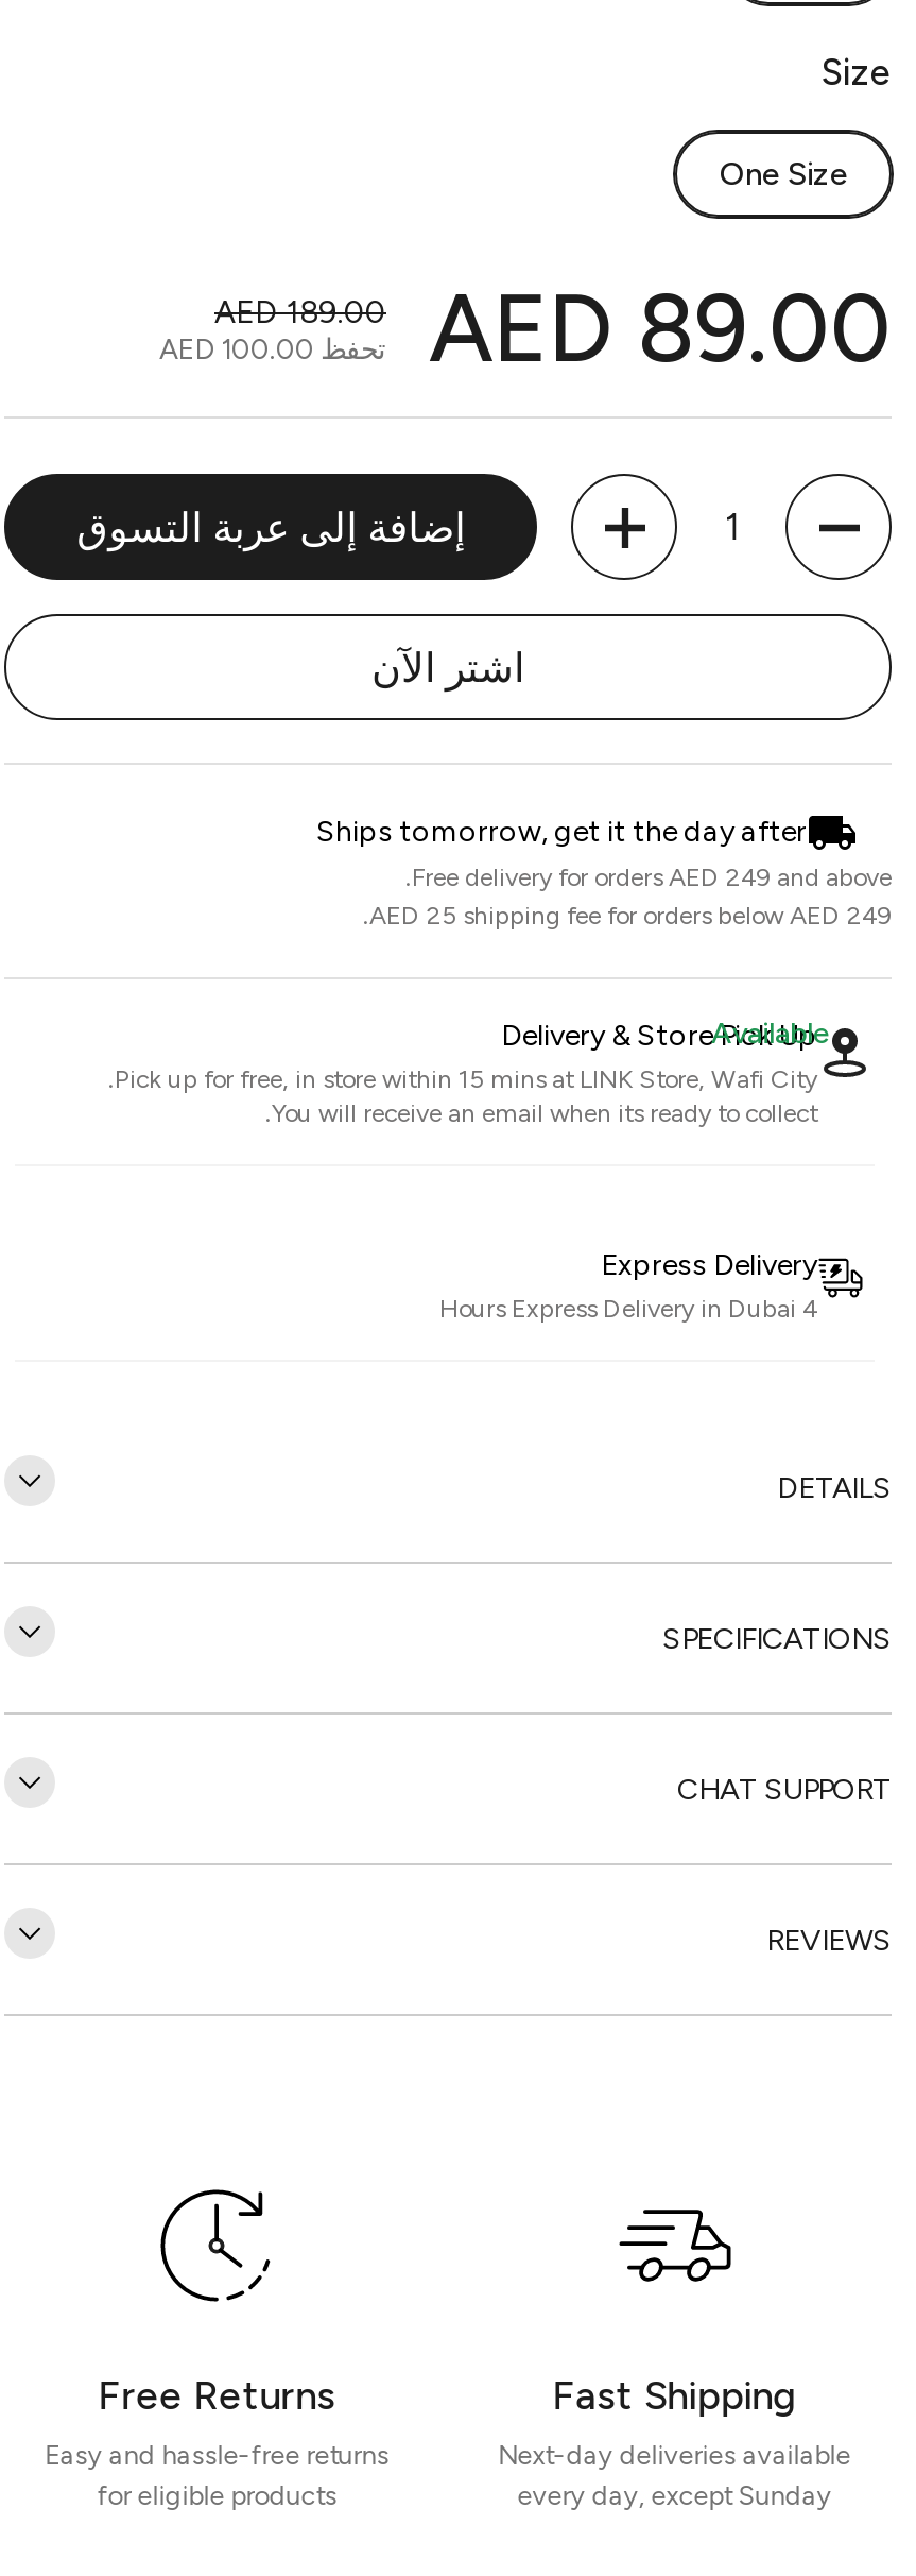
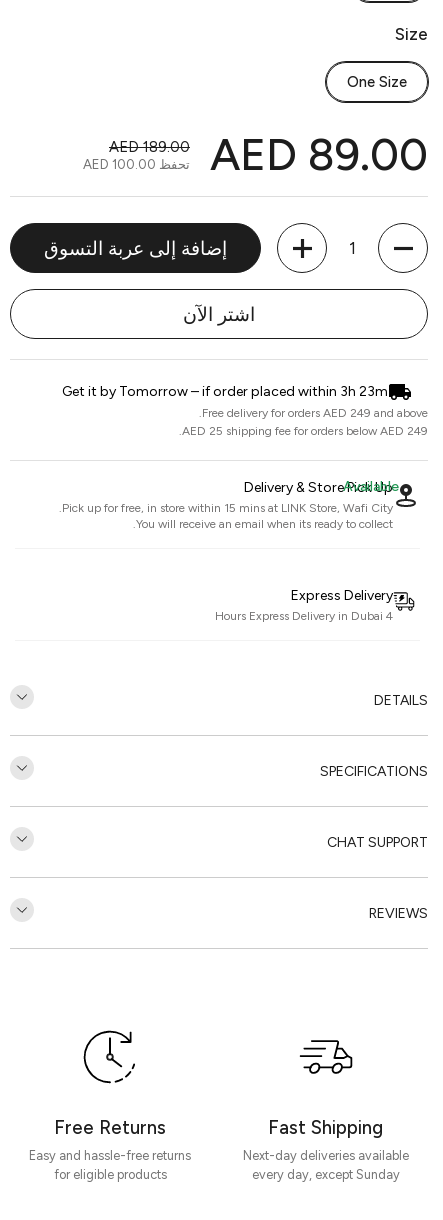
[316,813,807,849] Ships tomorrow, get it the day after -> [62,382,388,399] Get it by Tomorrow – if order placed within 3h 23m

